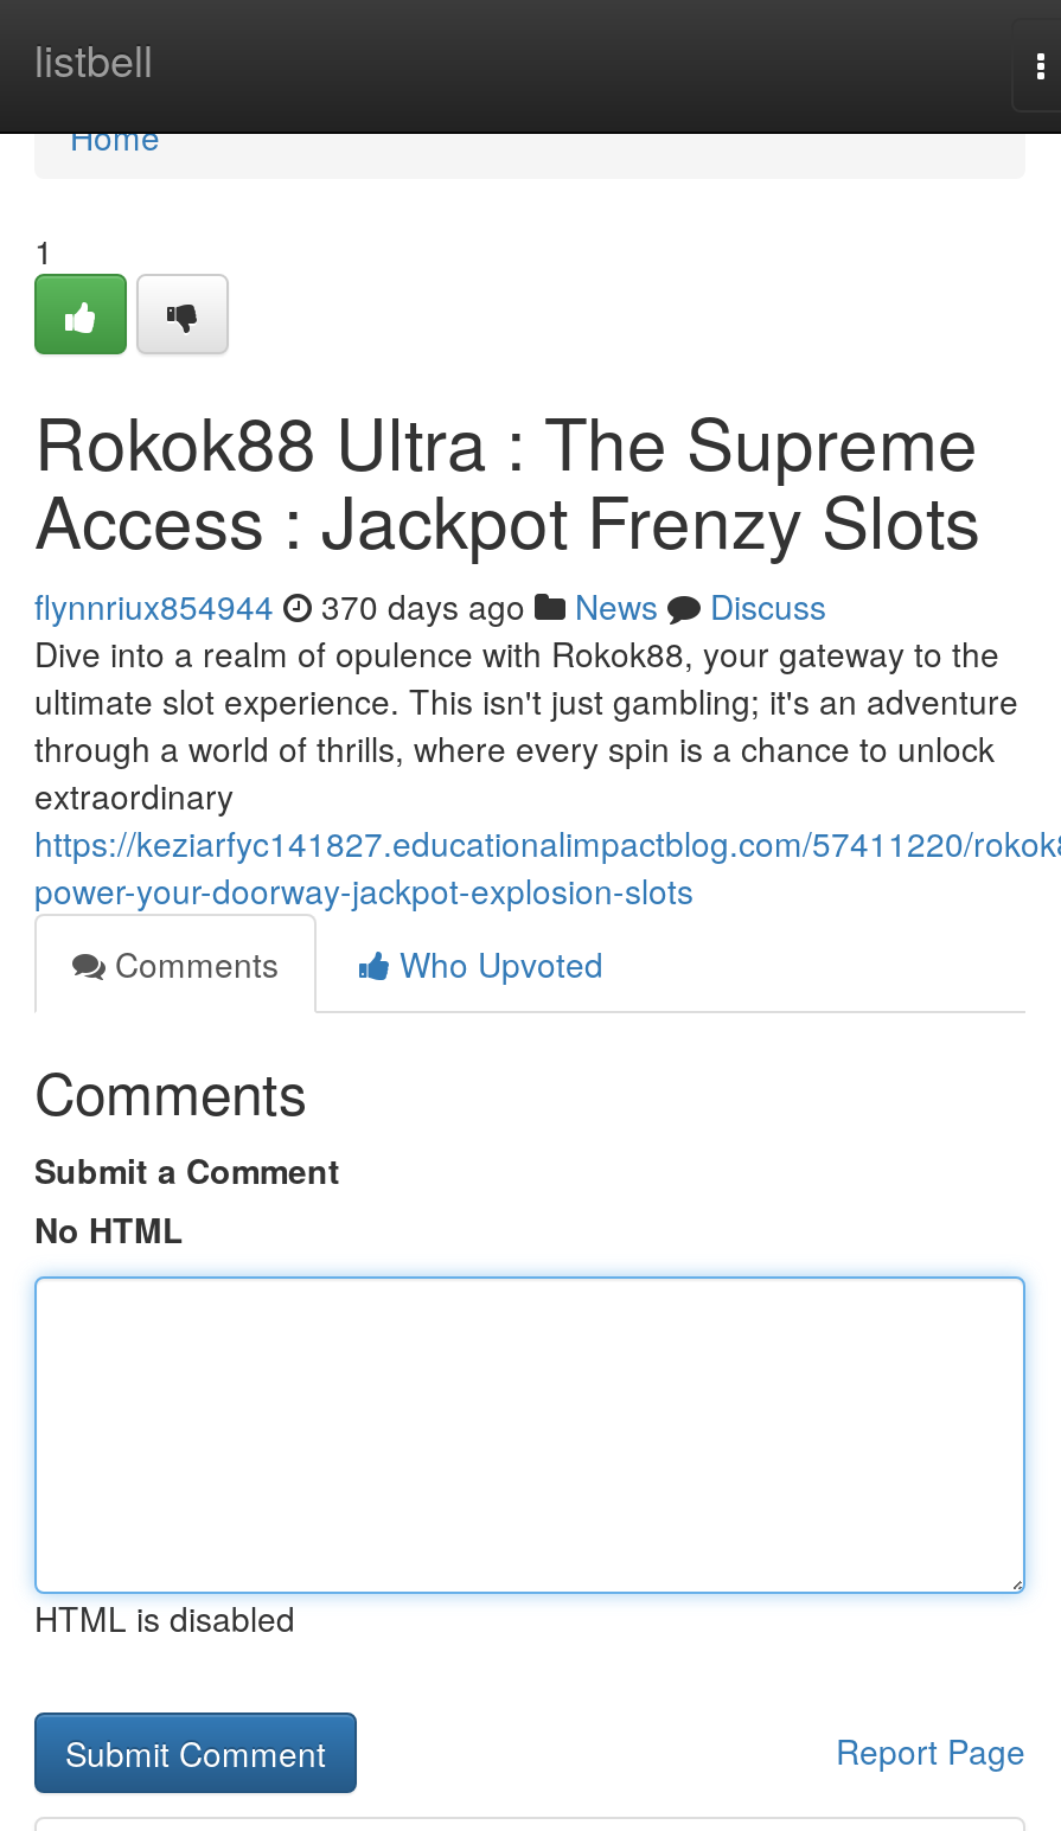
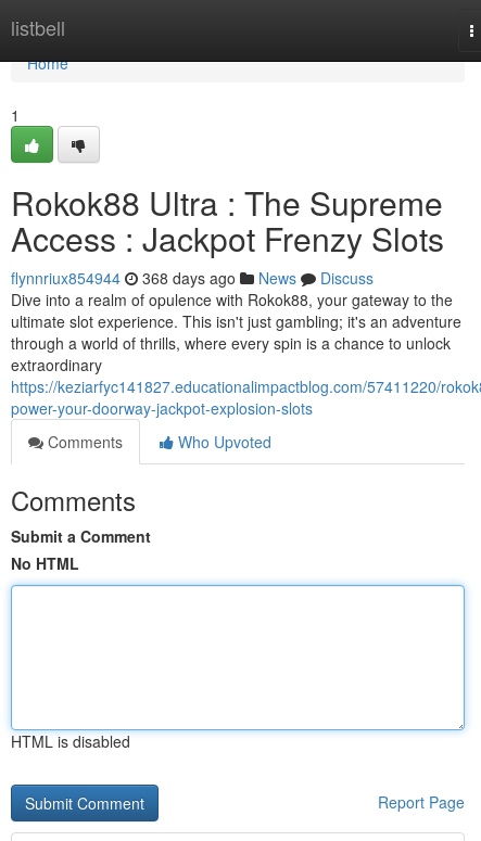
[34,582,826,629] flynnriux854944 370 days ago News Discuss -> [11,267,374,289] flynnriux854944 368 days ago News Discuss

